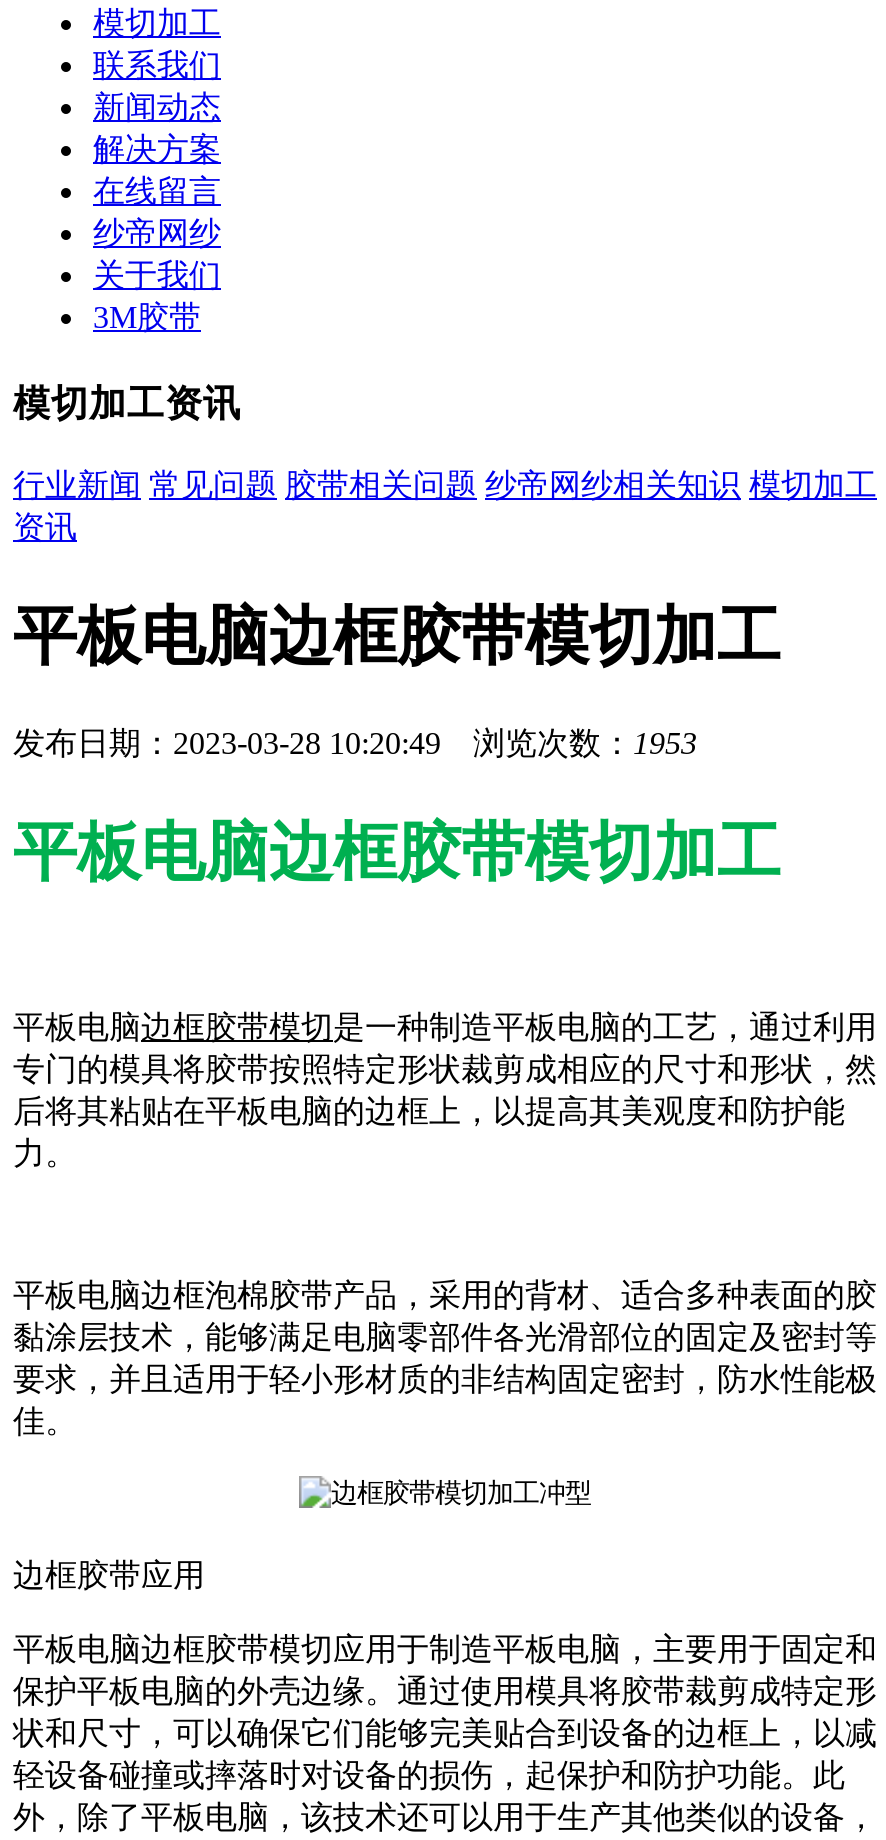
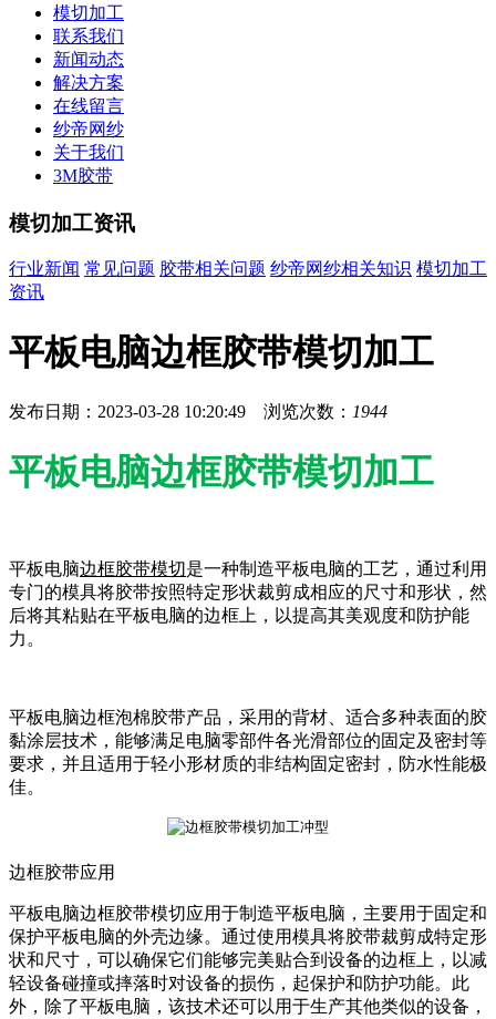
[13,727,697,761] 发布日期：2023-03-28 10:20:49 浏览次数：1953 -> [9,402,387,421] 发布日期：2023-03-28 10:20:49 浏览次数：1944

